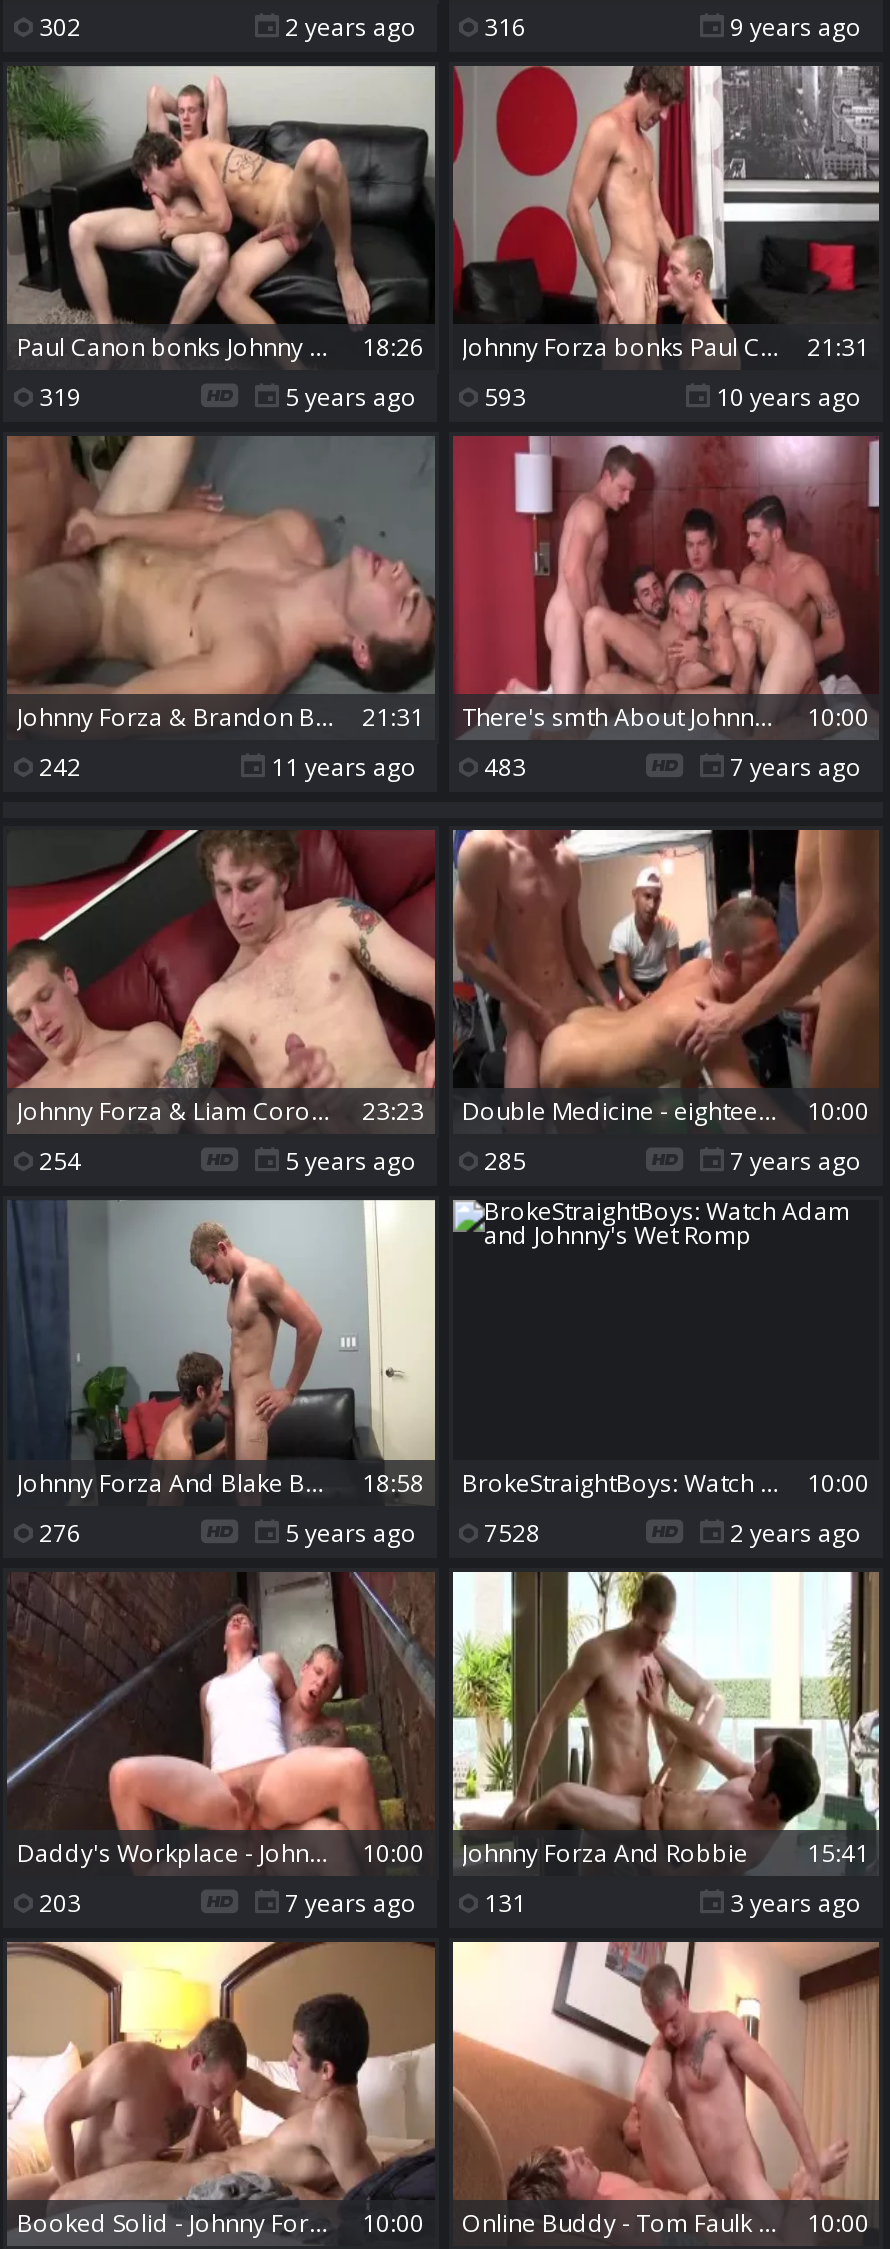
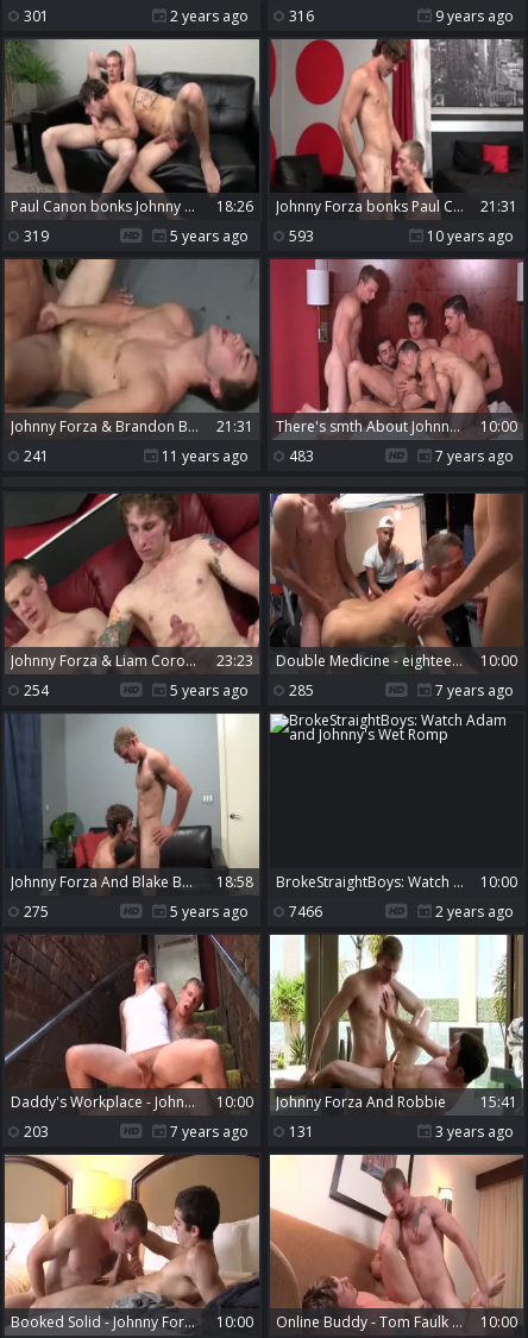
[33,9,81,43] 302 -> [20,5,49,26] 301
[33,750,81,784] 242 -> [20,446,49,466] 241
[33,1515,81,1549] 276 -> [20,901,49,921] 275
[279,1515,540,1549] 5 years ago 7528 -> [166,901,322,921] 5 years ago 7466

